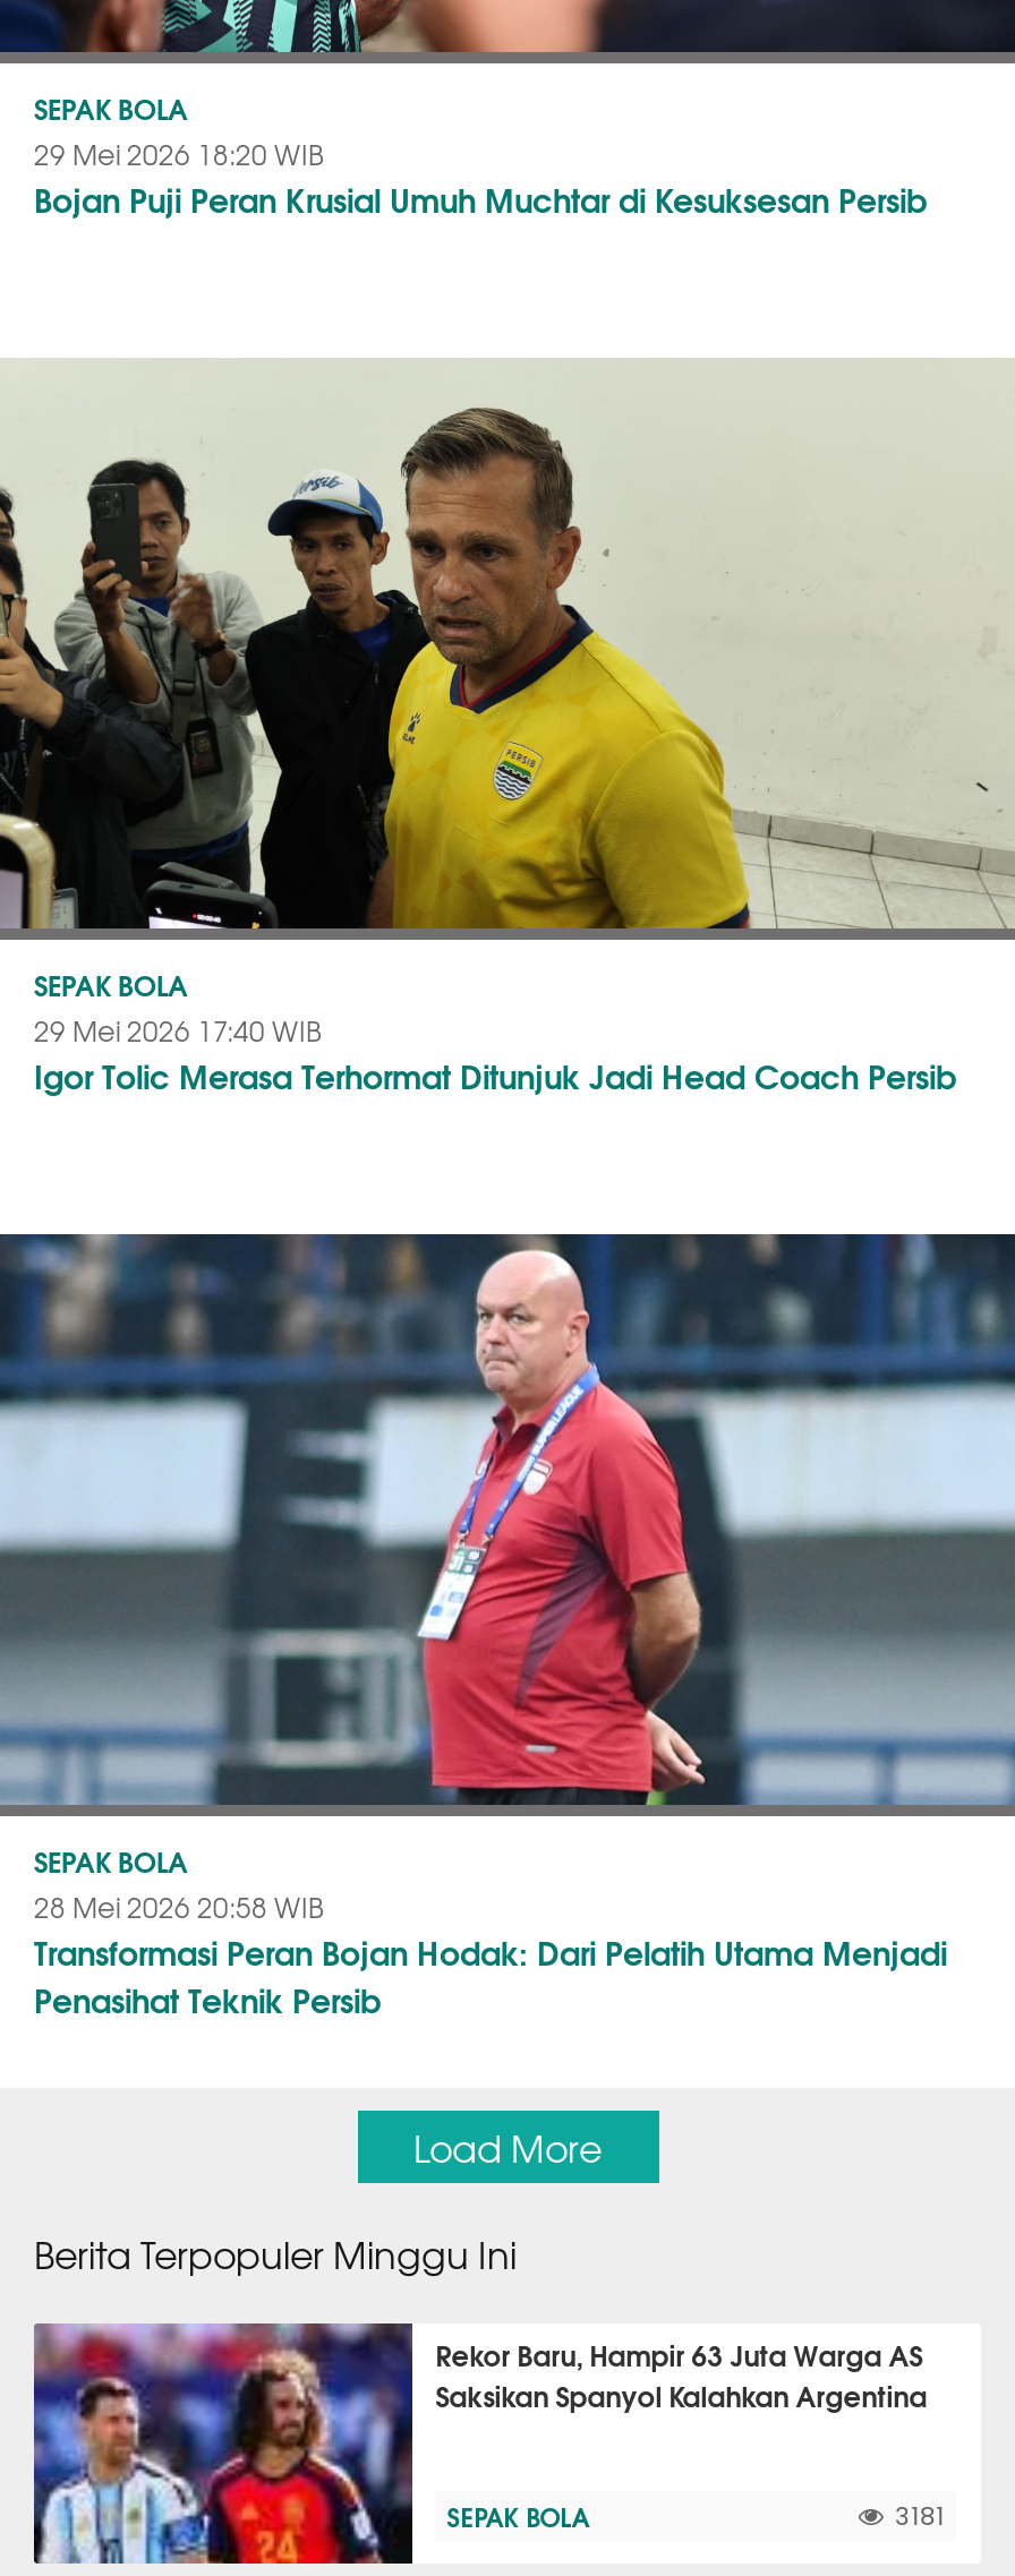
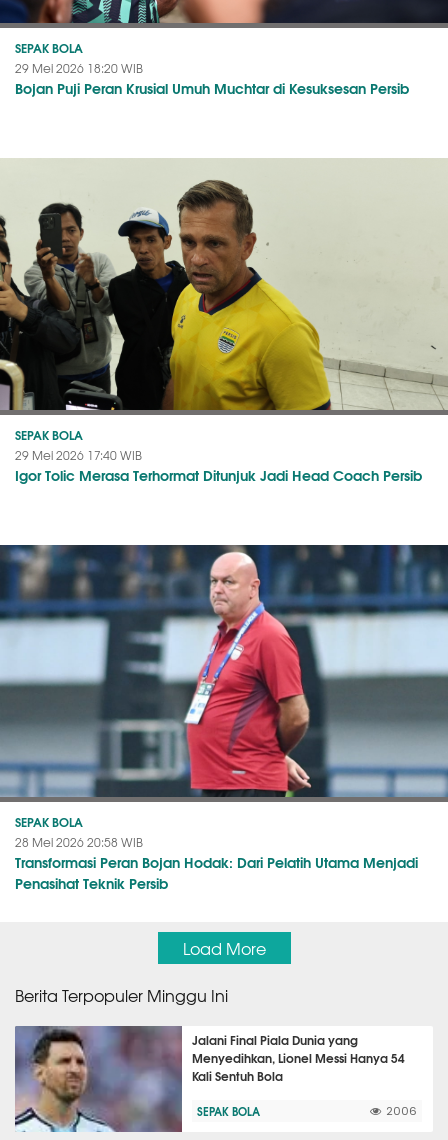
[32,2323,927,2566] [image] | Rekor Baru, Hampir 63 Juta Warga AS | Saksikan Spanyol Kalahkan Argentina -> [15,1026,405,1133] [image] | Jalani Final Piala Dunia yang | Menyedihkan, Lionel Messi Hanya 54 | Kali Sentuh Bola
[895,2504,945,2529] 3181 -> [386,1106,417,1117] 2006

